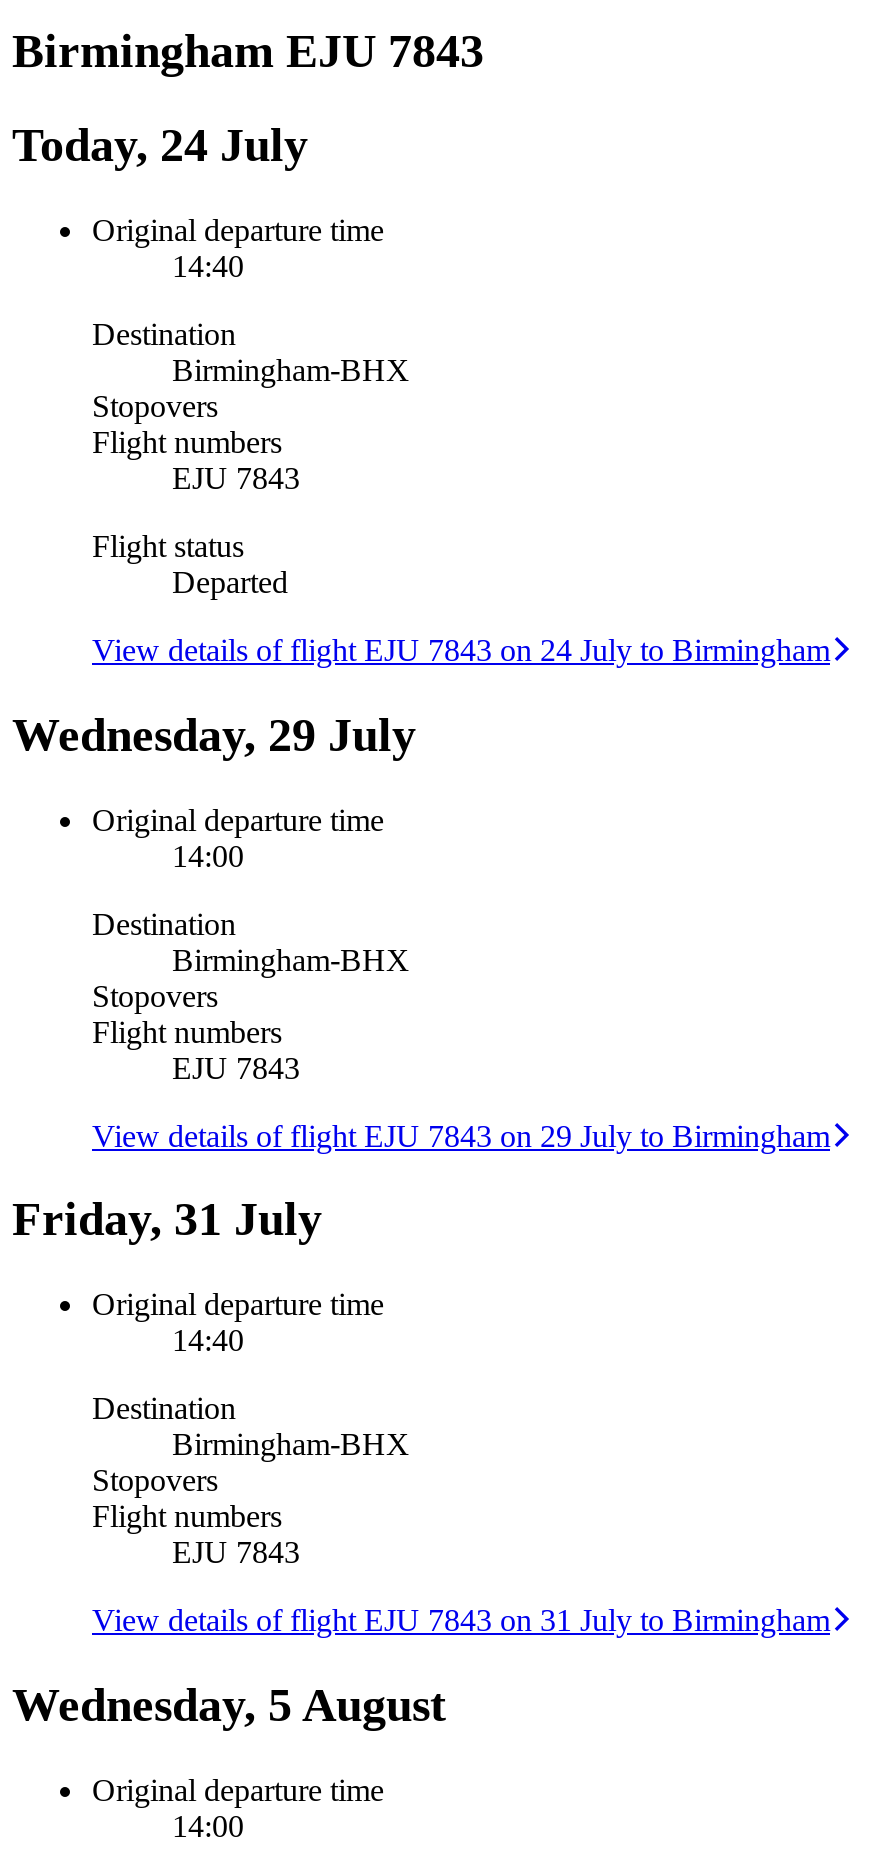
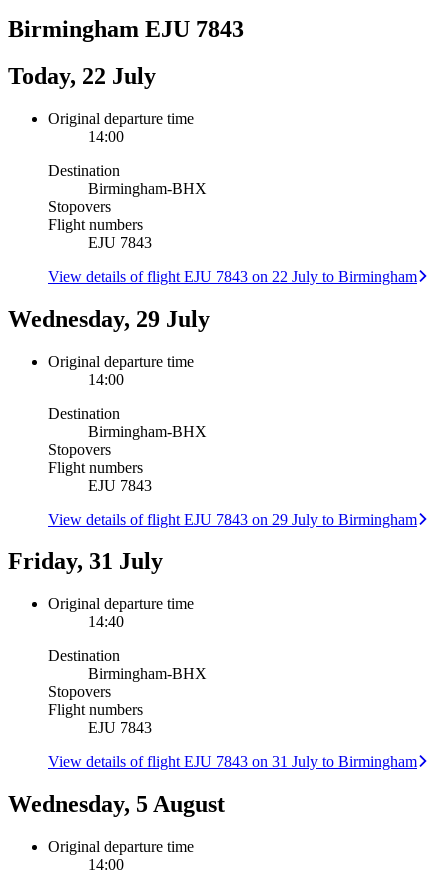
[12,119,308,171] Today, 24 July -> [8,63,156,89] Today, 22 July
[172,248,244,282] 14:40 -> [88,128,124,145] 14:00
[92,528,830,666] Flight status | Departed | View details of flight EJU 7843 on 24 July to Birmingham -> [48,268,417,285] View details of flight EJU 7843 on 22 July to Birmingham

